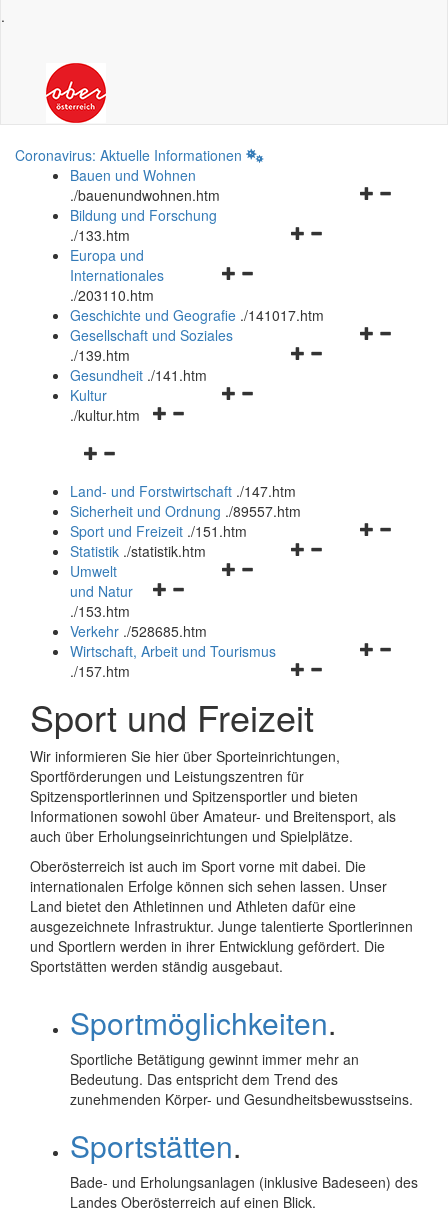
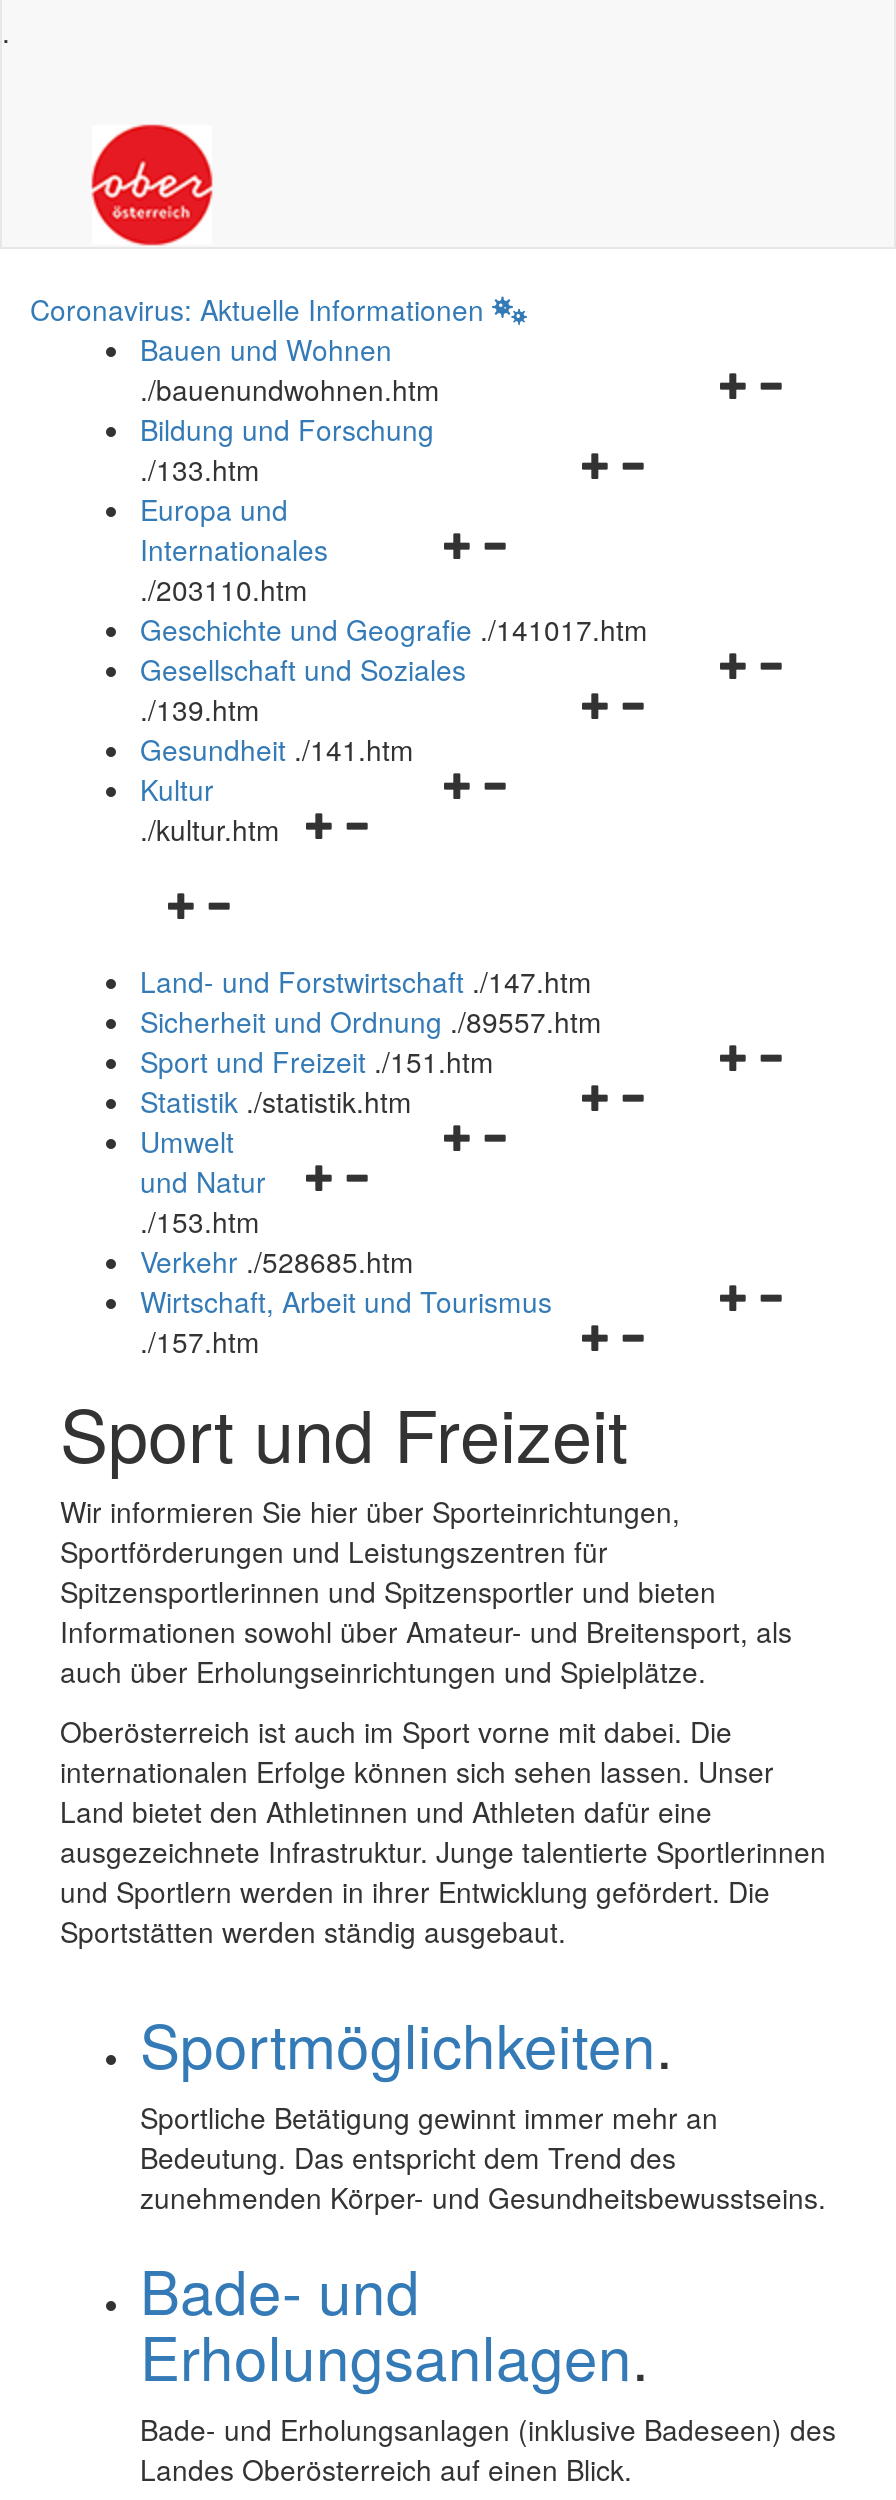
[70,1124,241,1167] Sportstätten. -> [140,2247,648,2399] Bade- und | Erholungsanlagen.

